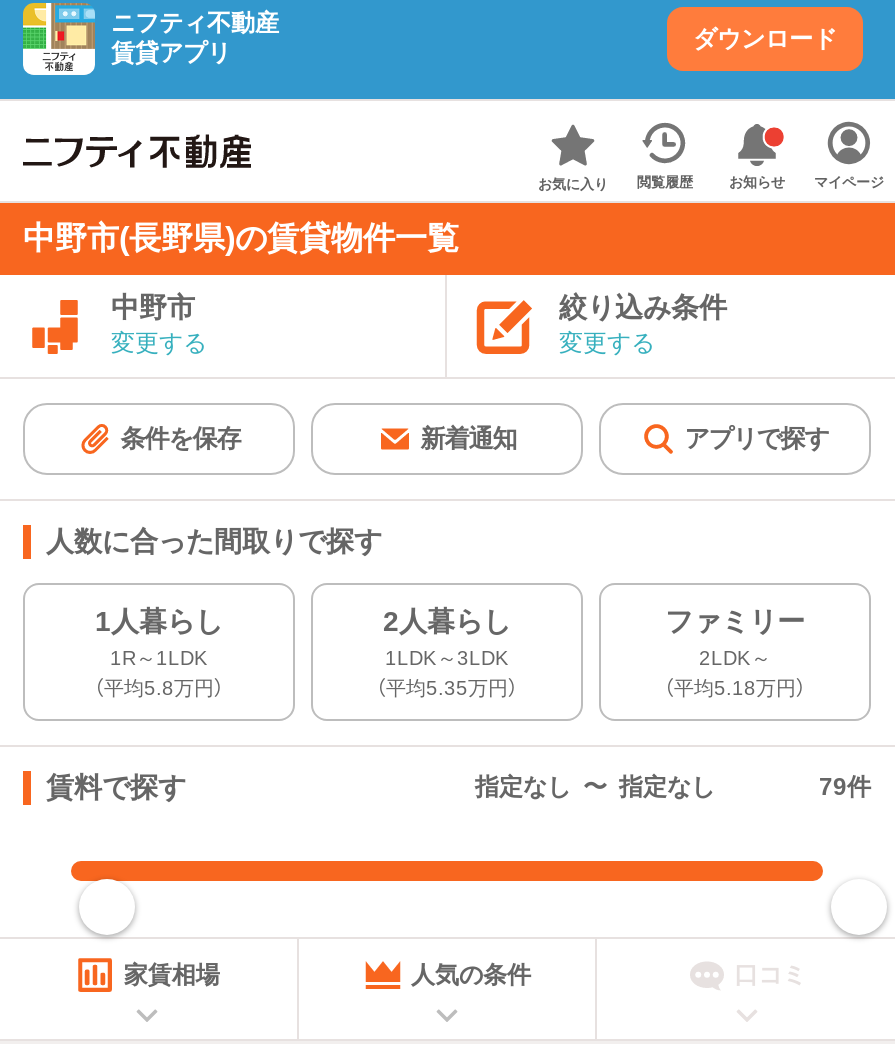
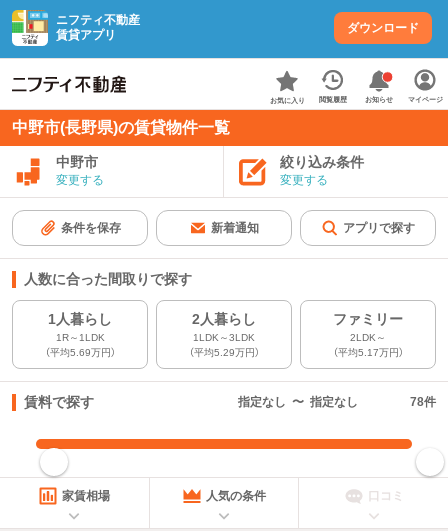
[94,677,224,699] （平均5.8万円） -> [44,347,115,358] （平均5.69万円）
[376,677,518,699] （平均5.35万円） -> [188,347,259,358] （平均5.29万円）
[664,677,806,699] （平均5.18万円） -> [332,347,403,358] （平均5.17万円）
[819,773,871,801] 79件 -> [410,395,436,409] 78件

